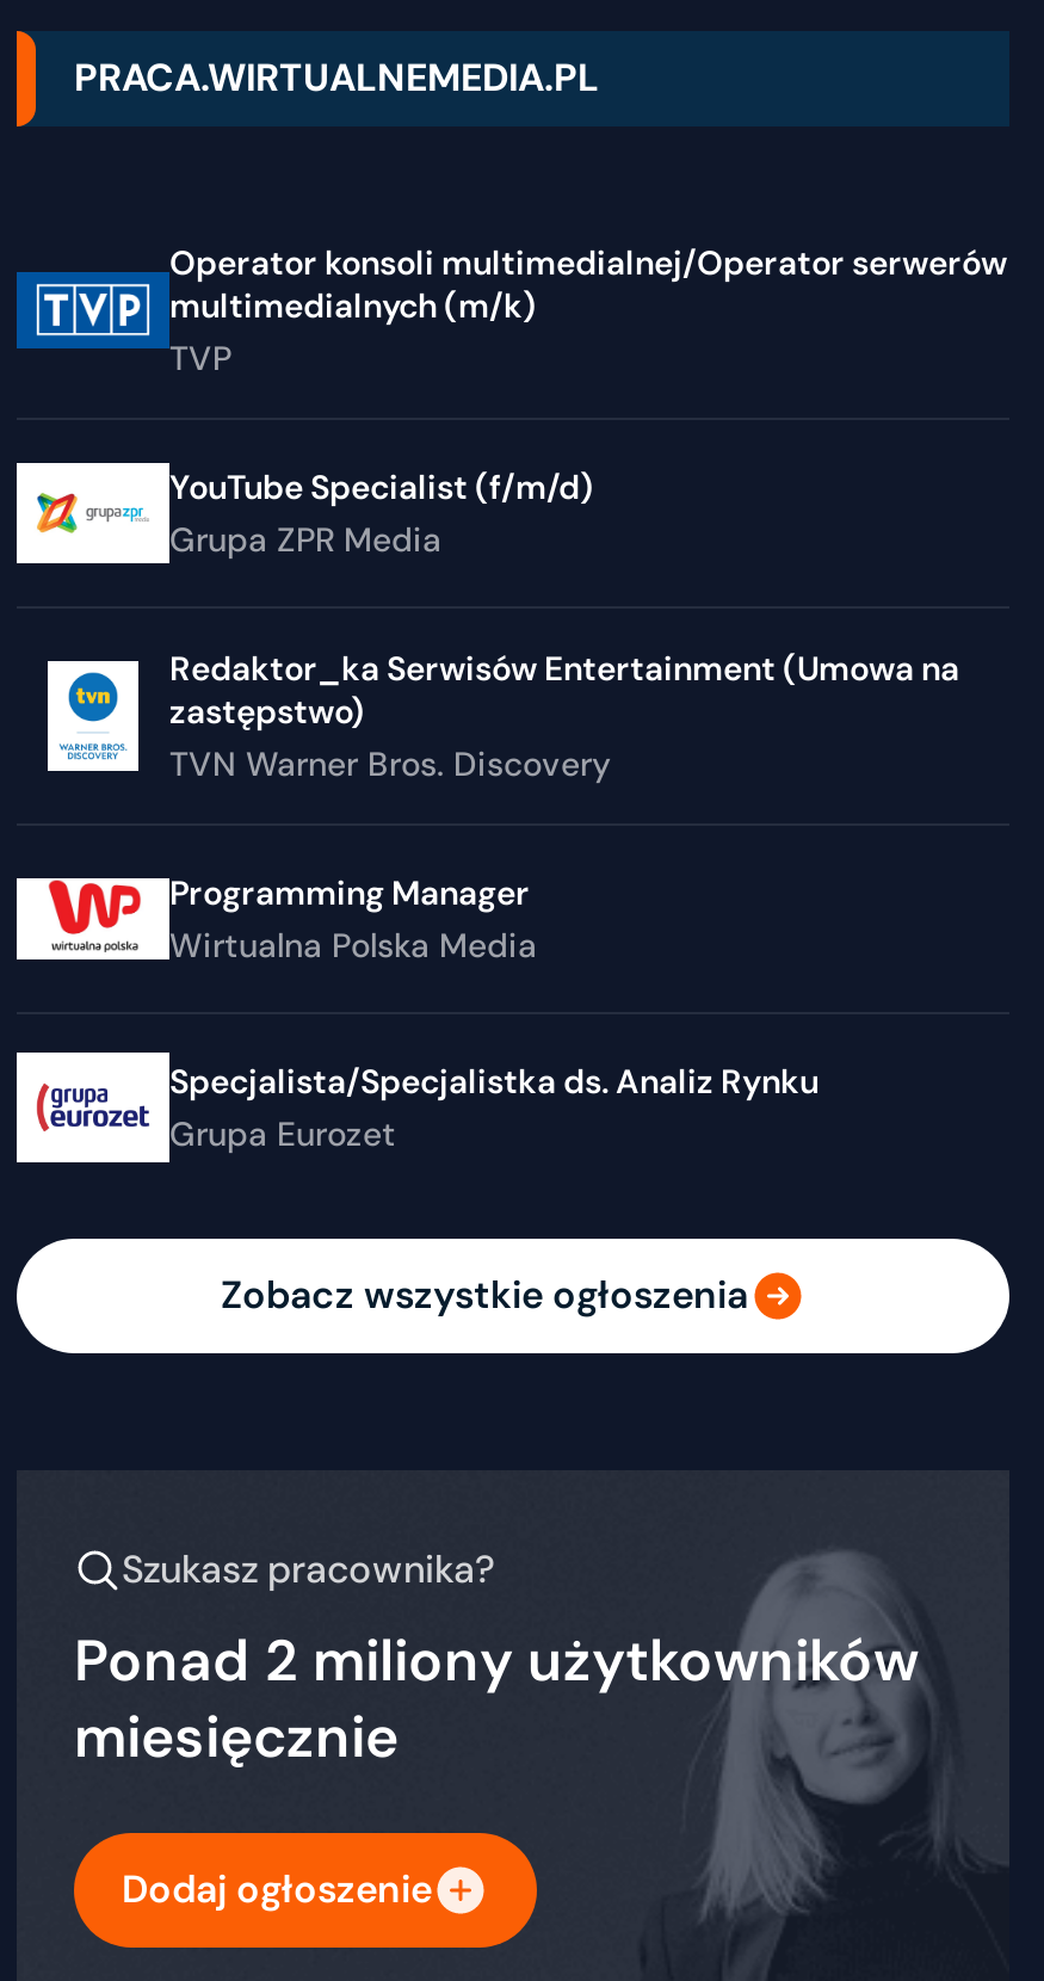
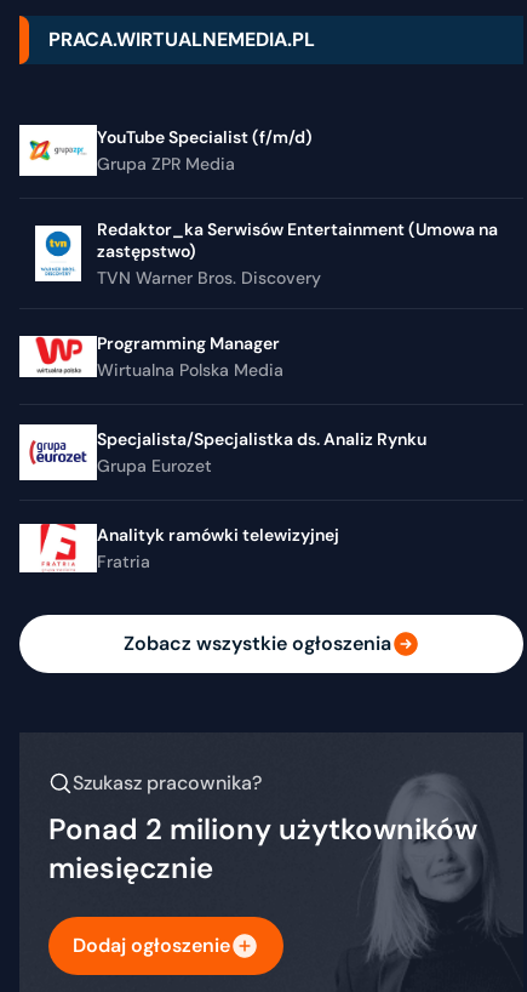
[17,241,1007,379] [image] | Operator konsoli multimedialnej/Operator serwerów | multimedialnych (m/k) | TVP -> none
moved [169,465,959,1155] -> [97,126,498,477]: YouTube Specialist (f/m/d) | Grupa ZPR Media | Redaktor_ka Serwisów Entertainment (Umowa na | ... | Specjalista/Specjalistka ds. Analiz Rynku | Grupa Eurozet
none -> [19,520,343,576] [image] | Analityk ramówki telewizyjnej | Fratria

